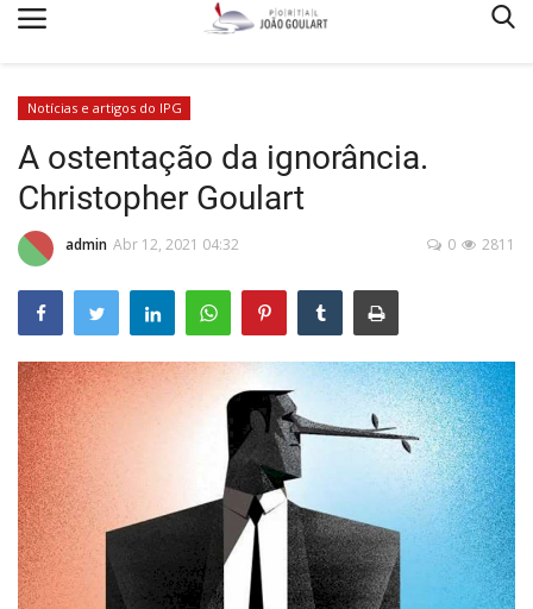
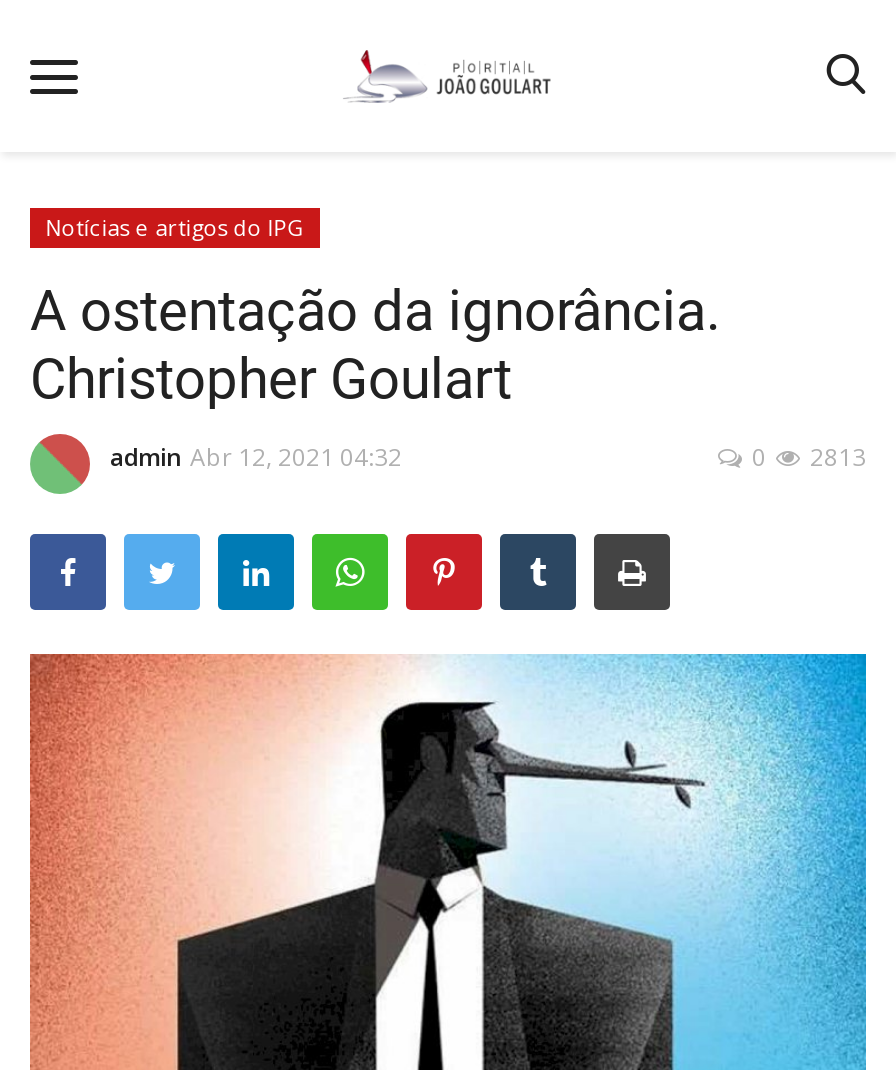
[447,234,515,254] 0 2811 -> [752,440,866,474] 0 2813

